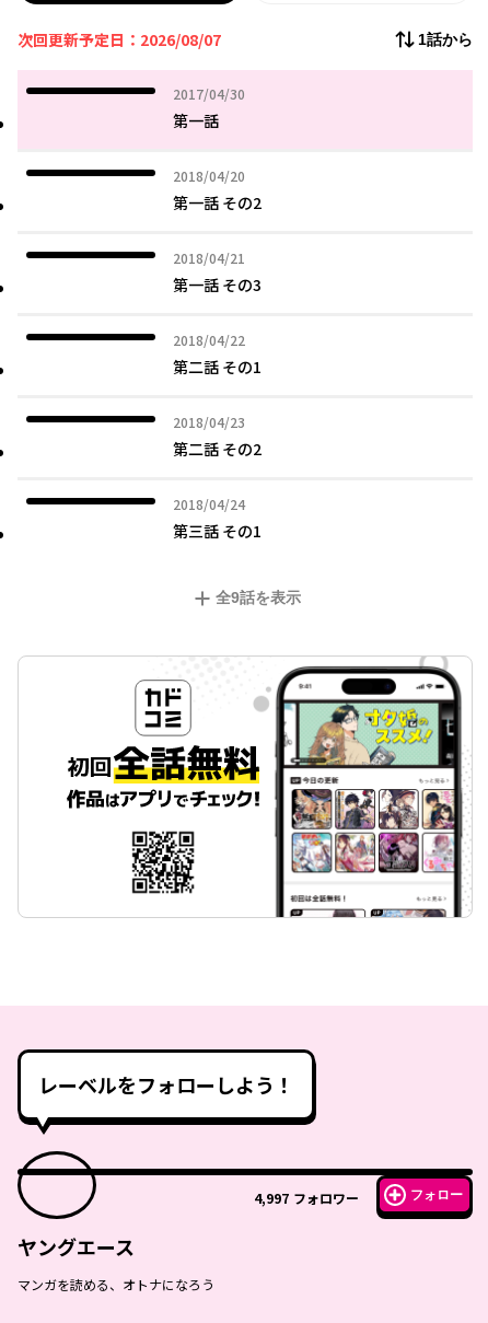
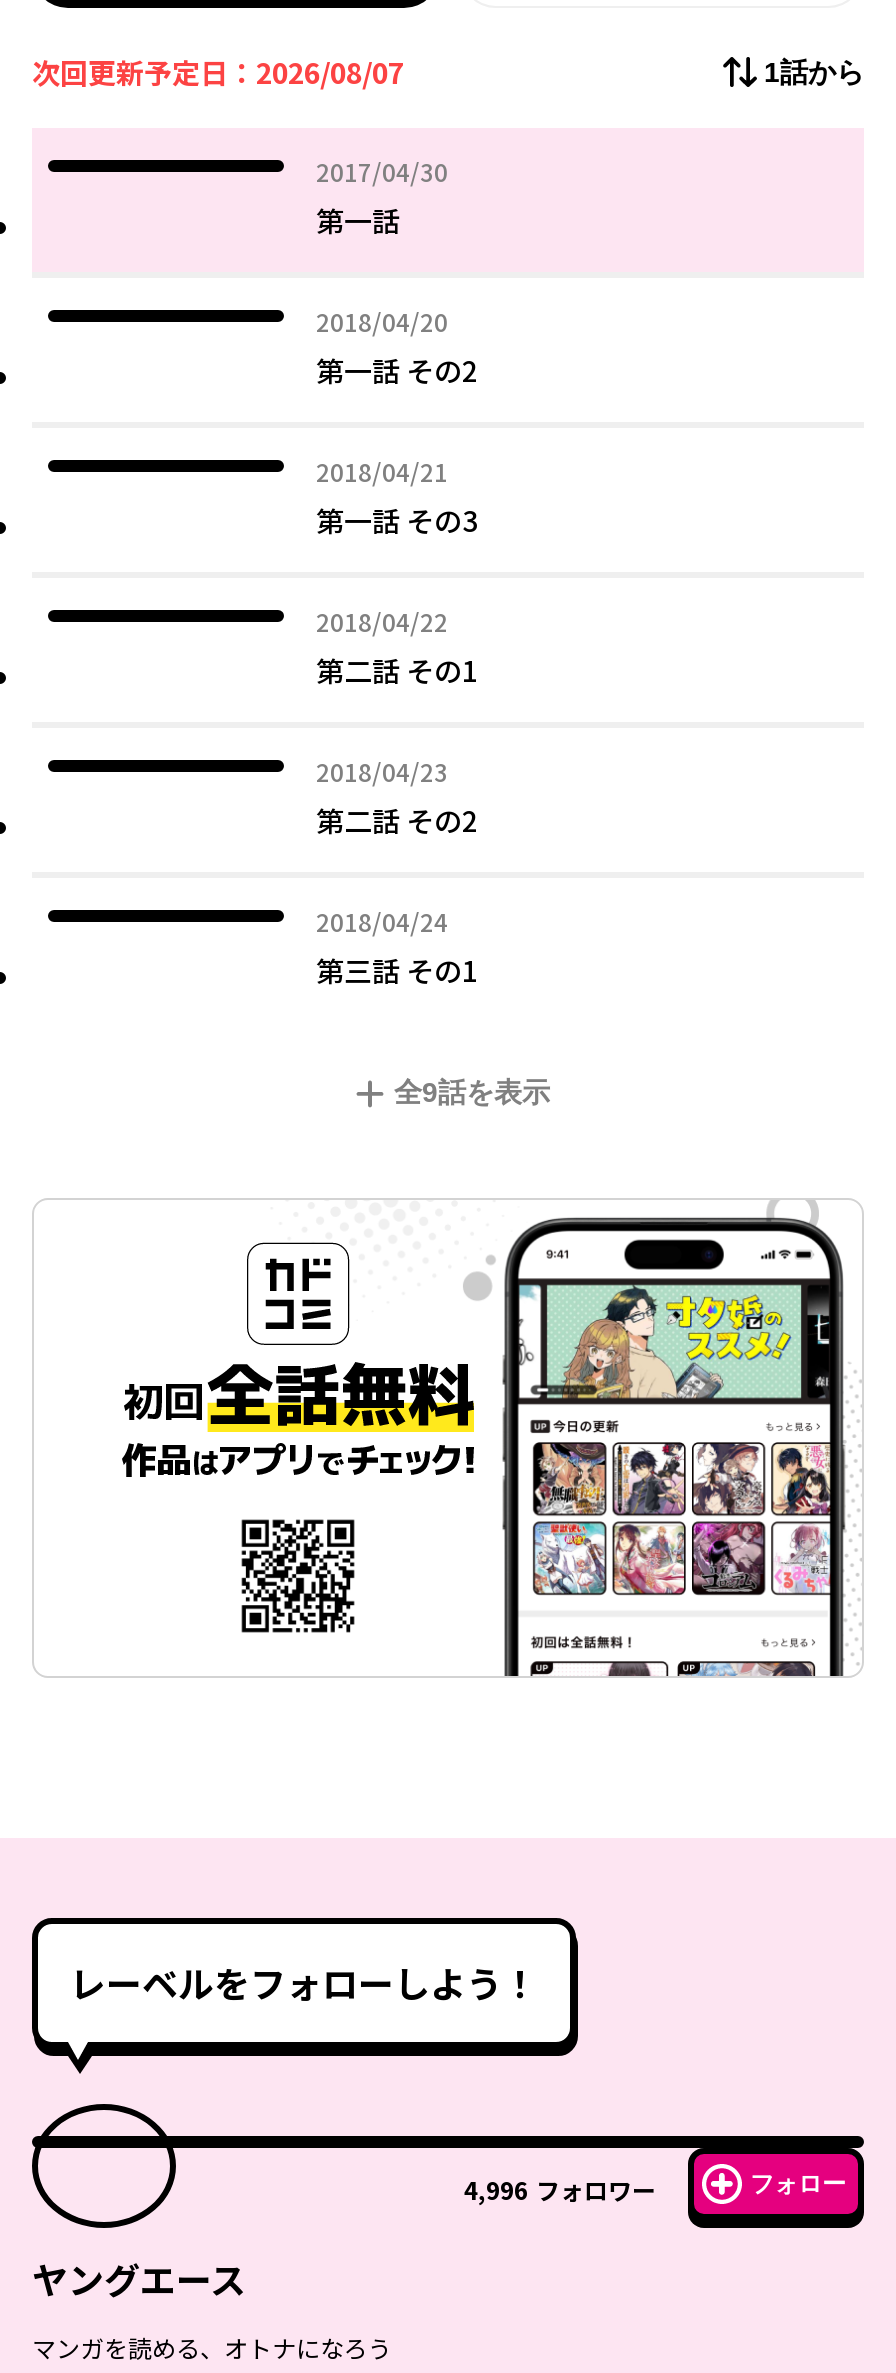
[254,1188,359,1206] 4,997 フォロワー -> [464,2171,656,2205] 4,996 フォロワー

